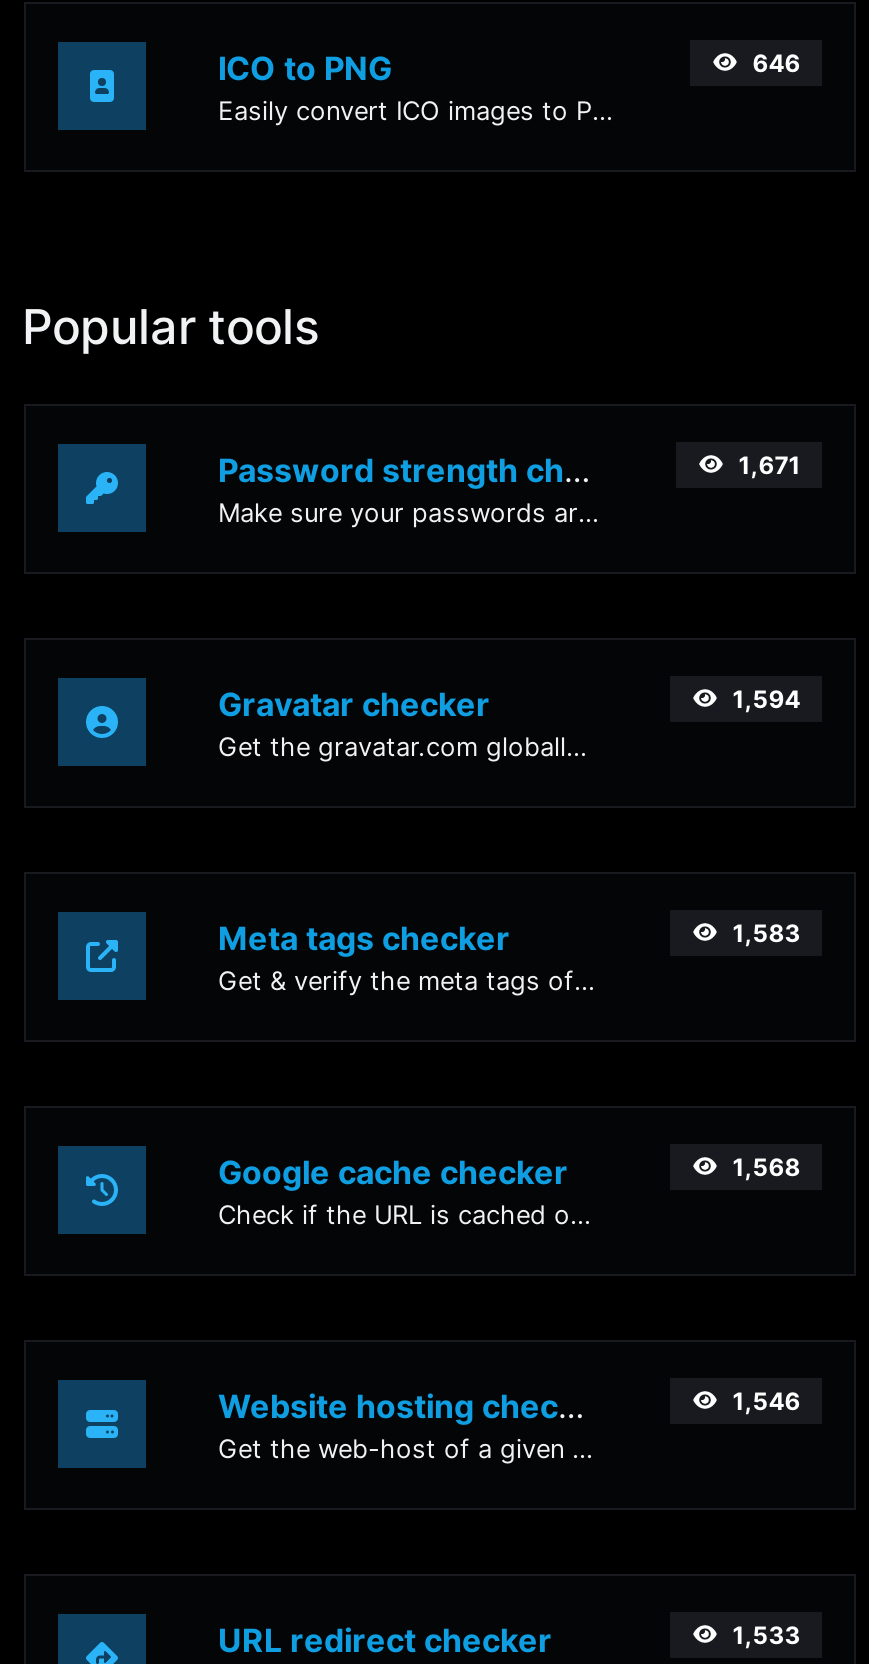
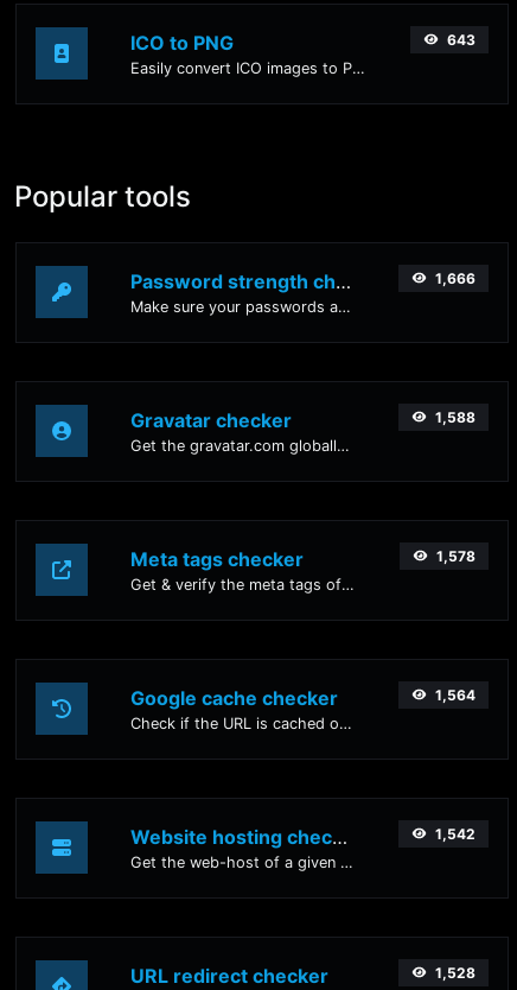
[746,47,800,77] 646 -> [444,30,476,48] 643
[732,449,800,479] 1,671 -> [432,269,476,287] 1,666
[726,683,800,713] 1,594 -> [432,408,476,426] 1,588
[726,917,800,947] 1,583 -> [433,547,476,564] 1,578
[726,1151,800,1181] 1,568 -> [432,686,476,703] 1,564
[726,1385,800,1415] 1,546 -> [432,824,476,842] 1,542
[726,1619,800,1649] 1,533 -> [432,963,476,981] 1,528

